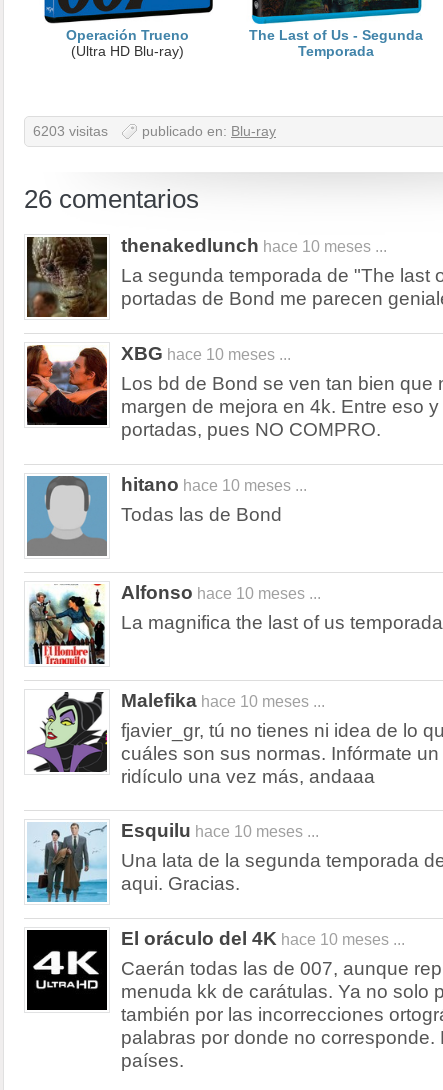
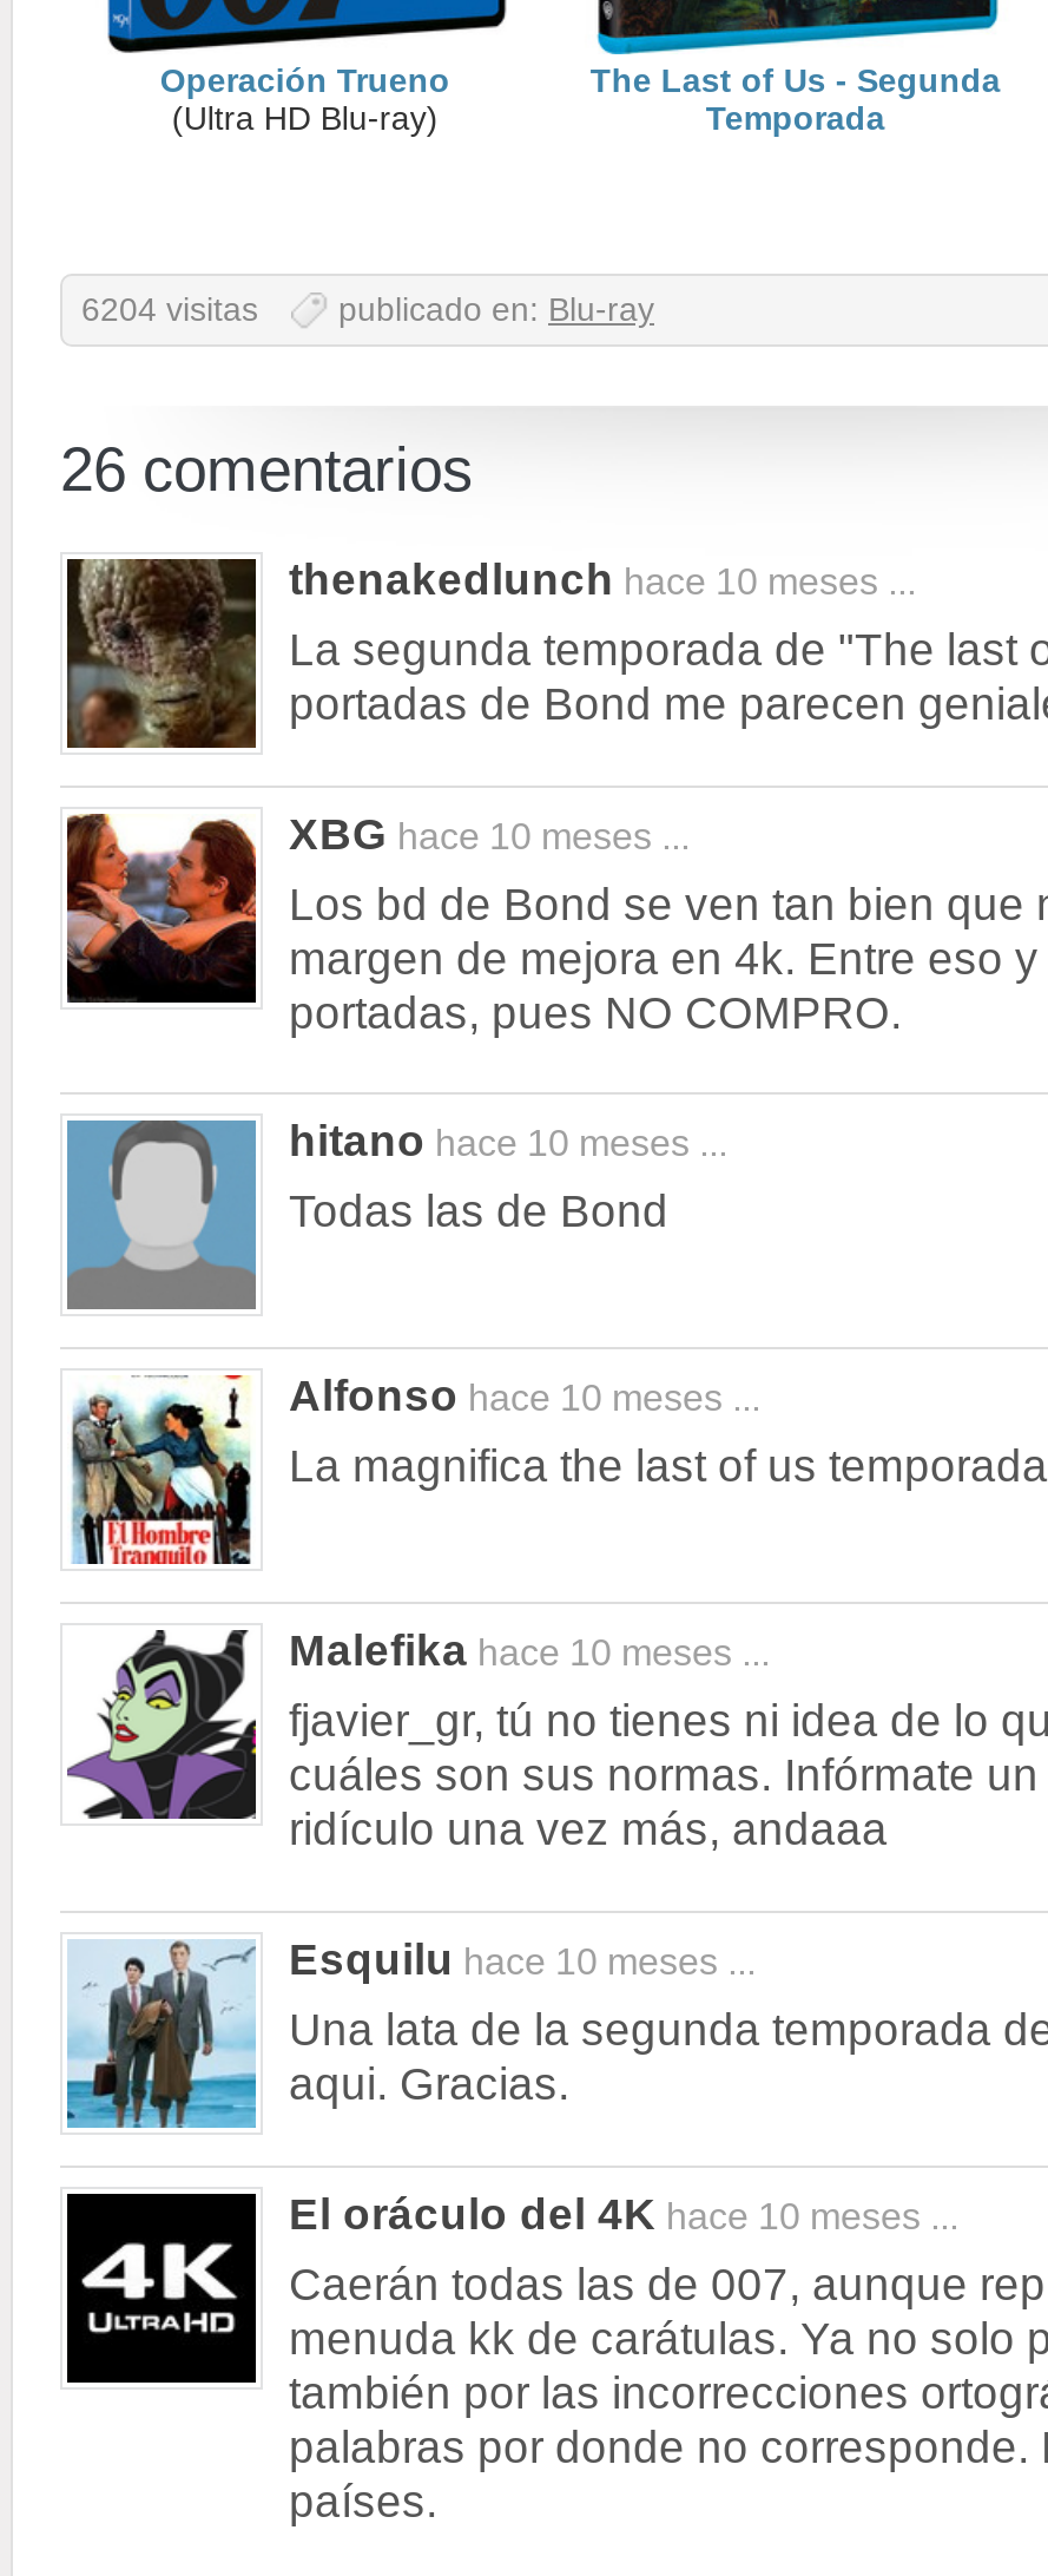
[33,123,276,139] 6203 visitas publicado en: Blu-ray -> [81,290,654,327] 6204 visitas publicado en: Blu-ray

